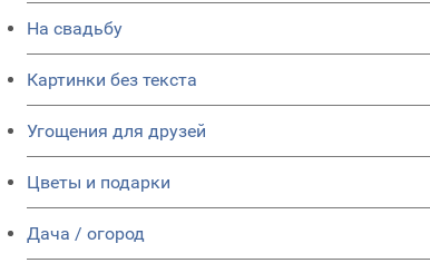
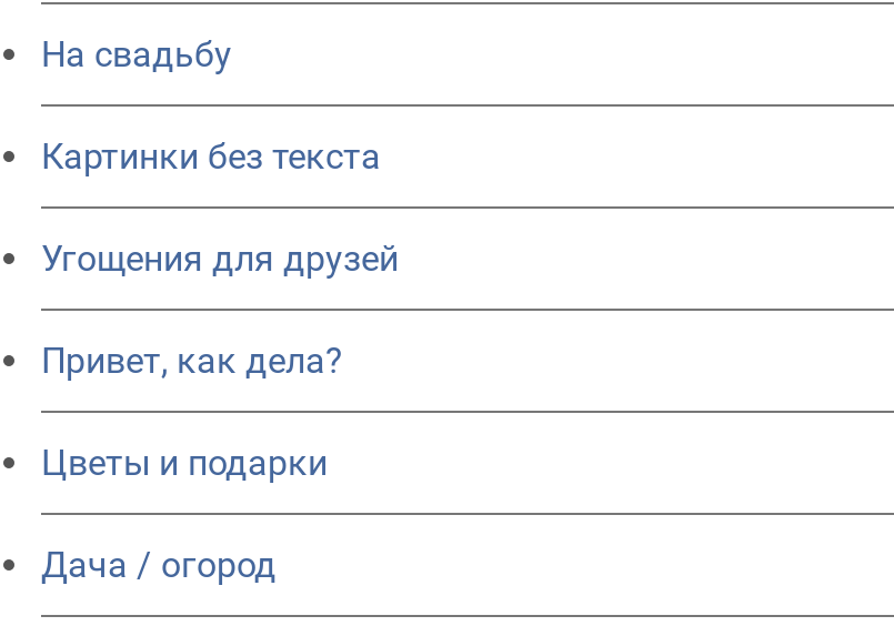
none -> [41,339,343,381] Привет, как дела?

